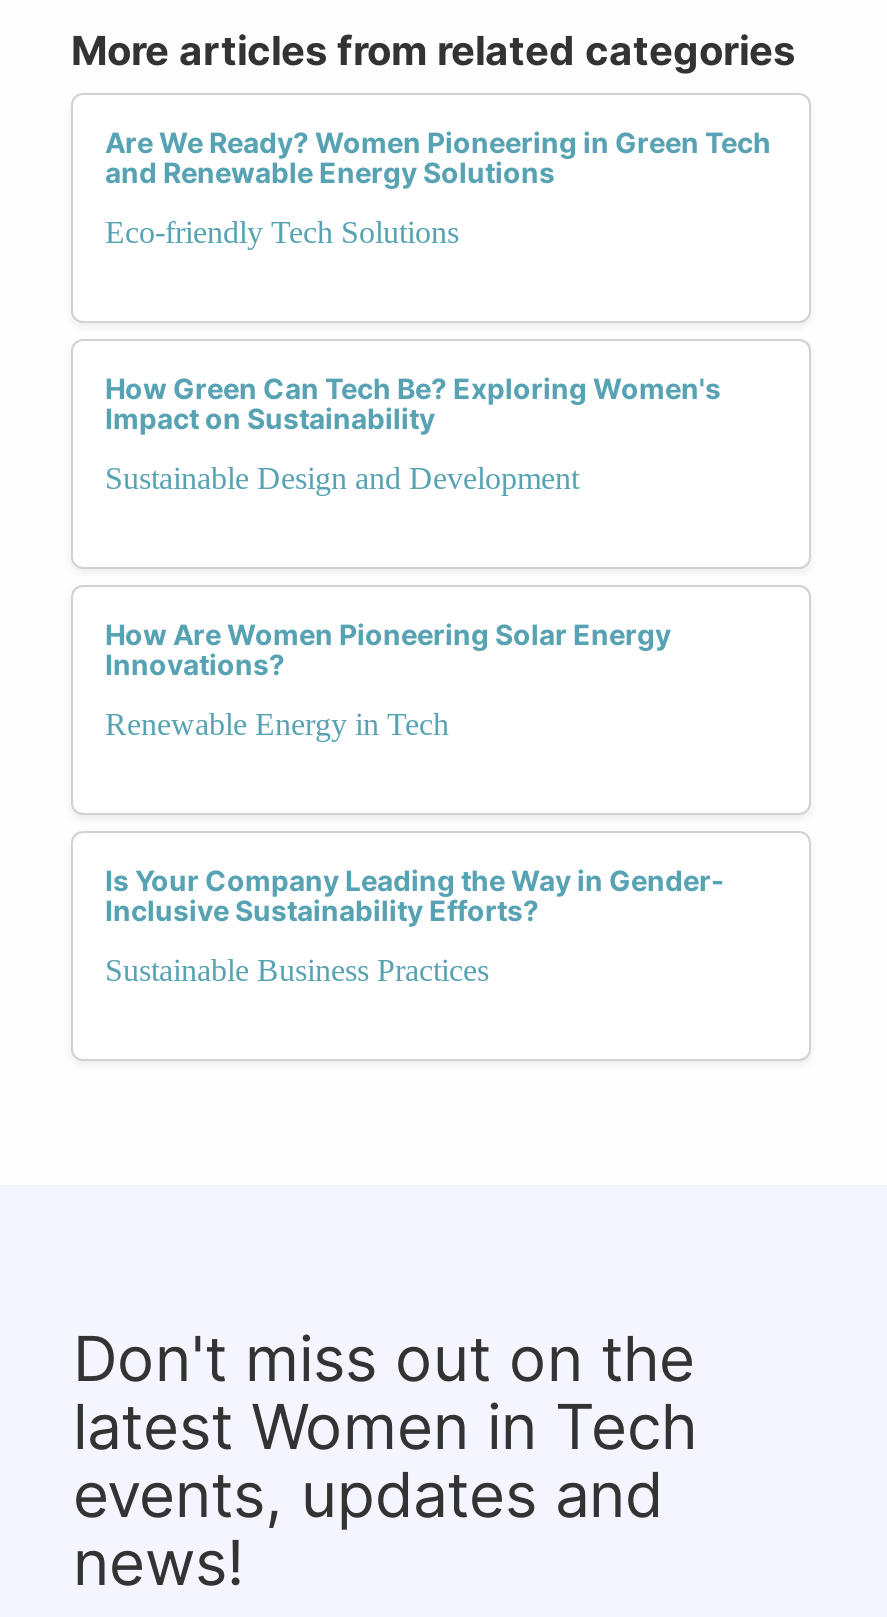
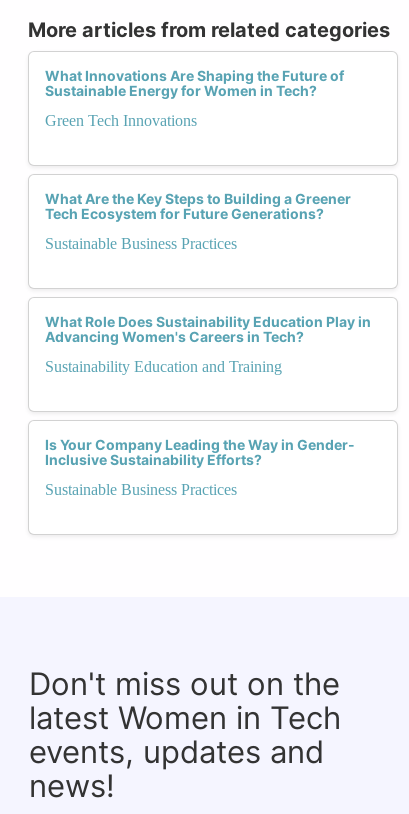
[105,125,771,189] Are We Ready? Women Pioneering in Green Tech | and Renewable Energy Solutions -> [45,67,344,99] What Innovations Are Shaping the Future of | Sustainable Energy for Women in Tech?
[105,215,459,249] Eco-friendly Tech Solutions -> [45,112,197,129] Green Tech Innovations
[105,371,721,435] How Green Can Tech Be? Exploring Women's | Impact on Sustainability -> [45,190,351,222] What Are the Key Steps to Building a Greener | Tech Ecosystem for Future Generations?
[105,461,579,495] Sustainable Design and Development -> [45,235,237,252] Sustainable Business Practices
[105,617,671,681] How Are Women Pioneering Solar Energy | Innovations? -> [45,313,371,345] What Role Does Sustainability Education Play in | Advancing Women's Careers in Tech?
[105,707,449,741] Renewable Energy in Tech -> [45,358,282,375] Sustainability Education and Training

